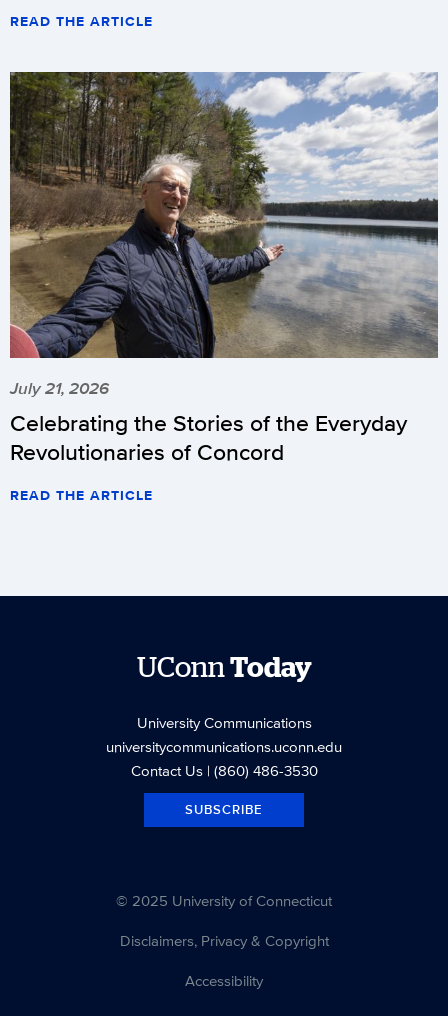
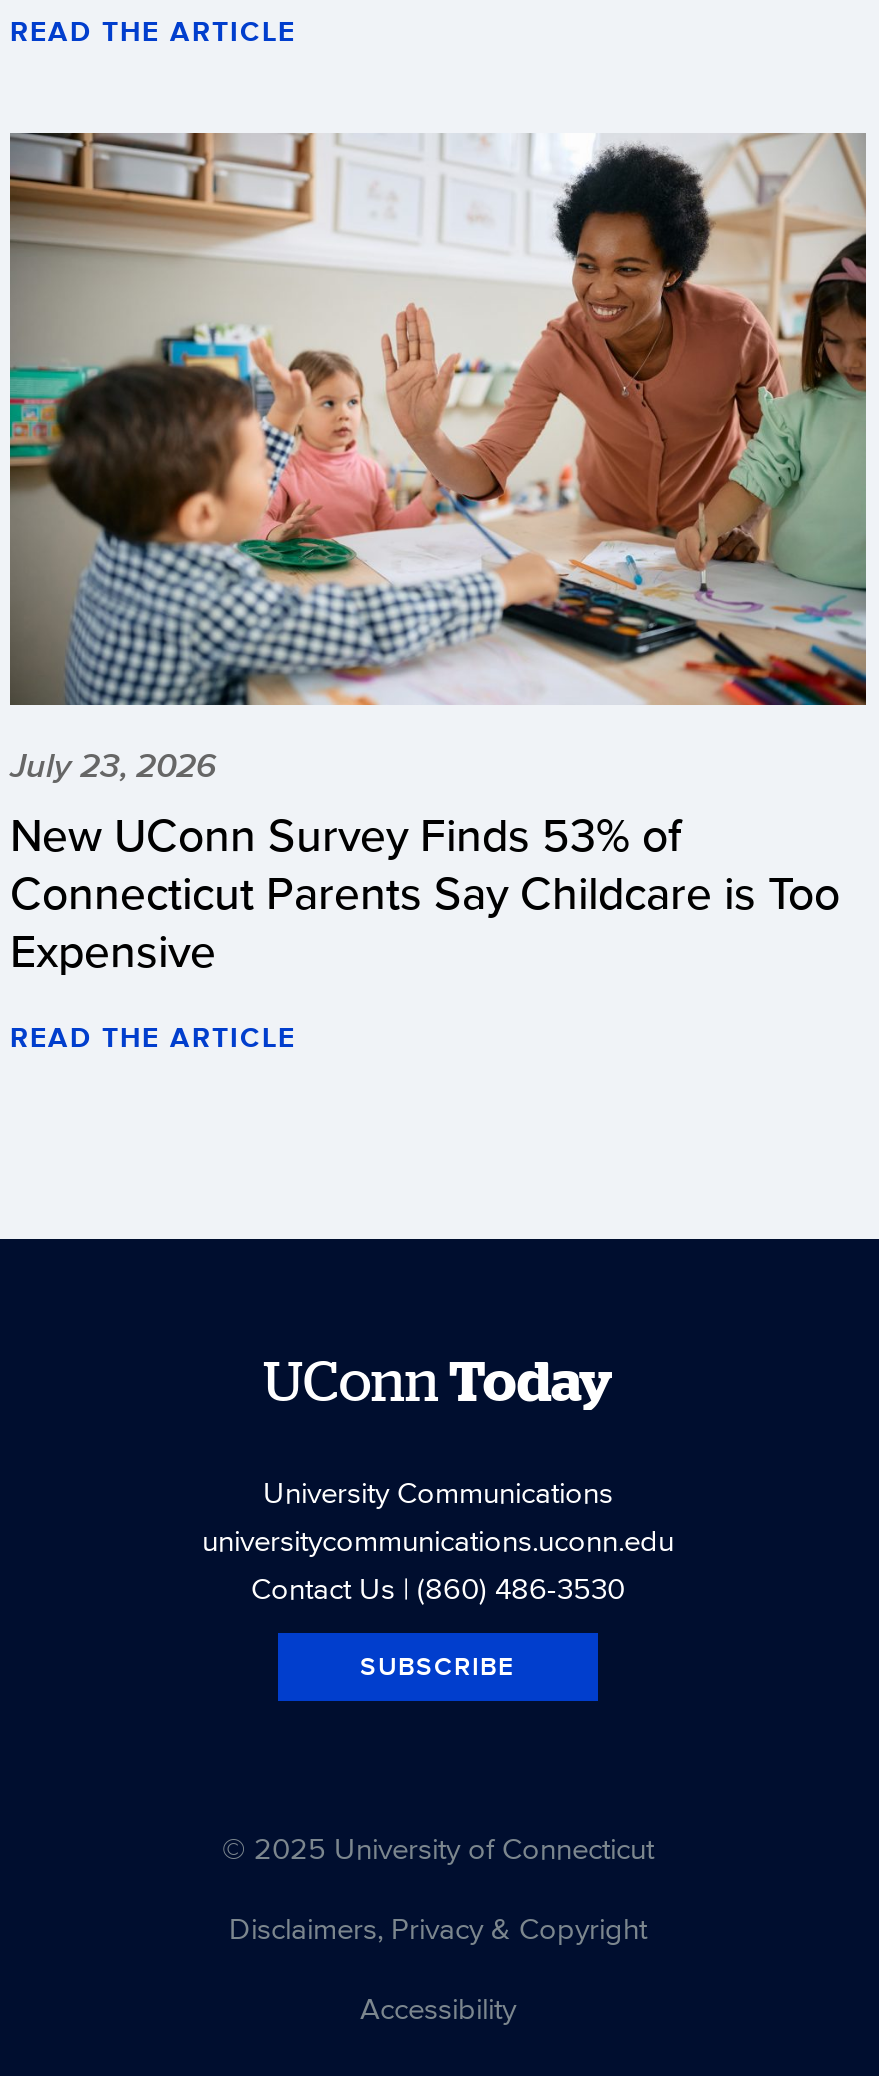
[10,71,438,468] [image] | July 21, 2026 | Celebrating the Stories of the Everyday | Revolutionaries of Concord -> [10,131,868,982] [image] | July 23, 2026 | New UConn Survey Finds 53% of | Connecticut Parents Say Childcare is Too | Expensive

